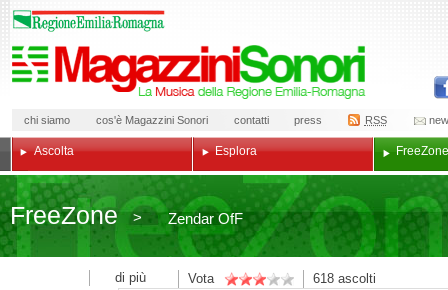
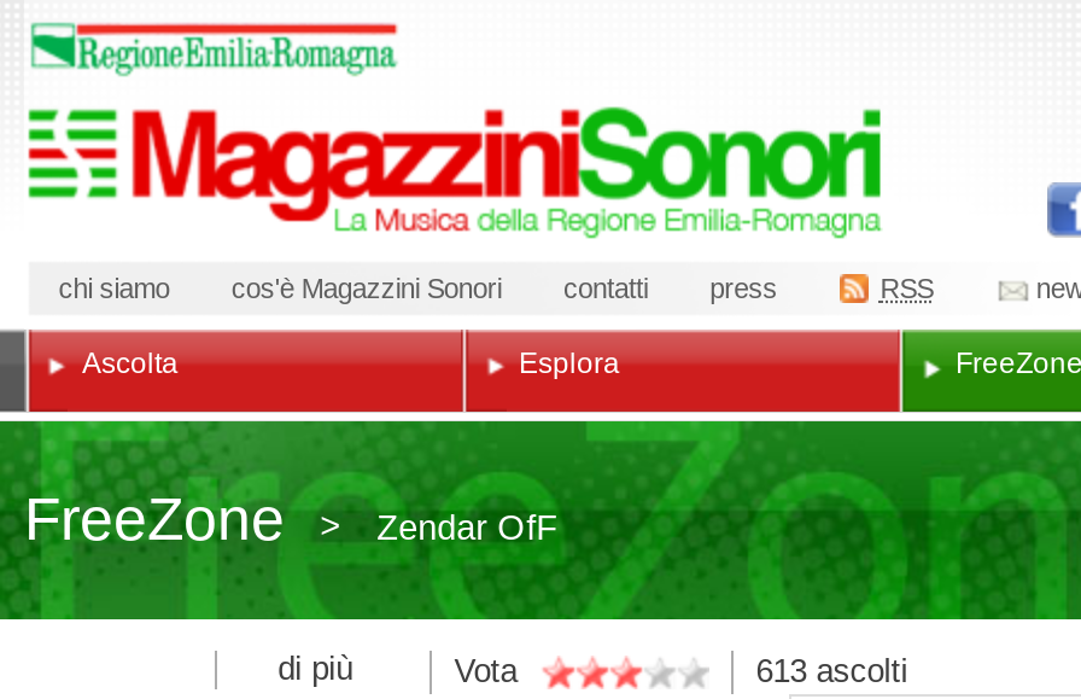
[313,271,376,286] 618 ascolti -> [756,653,908,689] 613 ascolti

